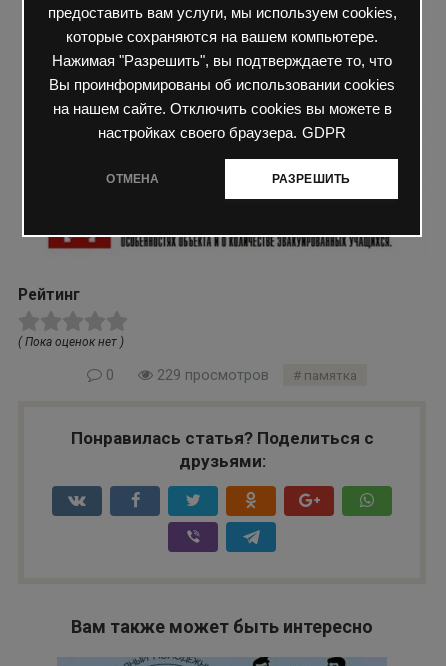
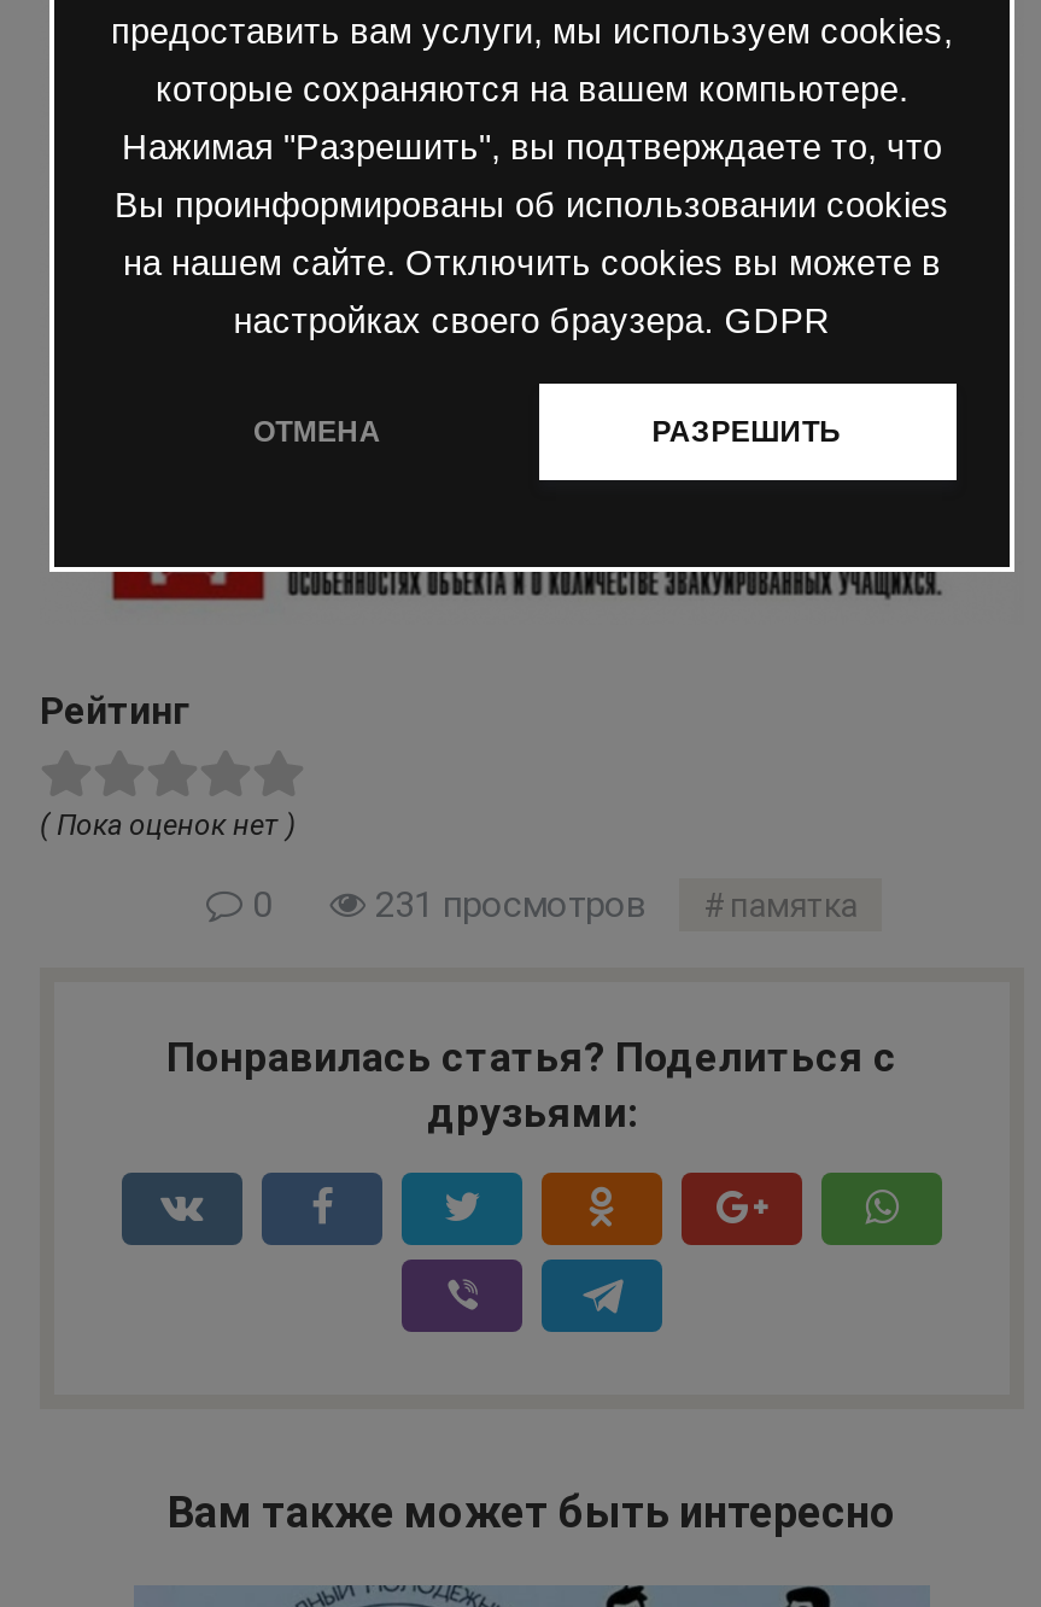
[153,366,269,384] 229 просмотров -> [365,883,645,927] 231 просмотров

